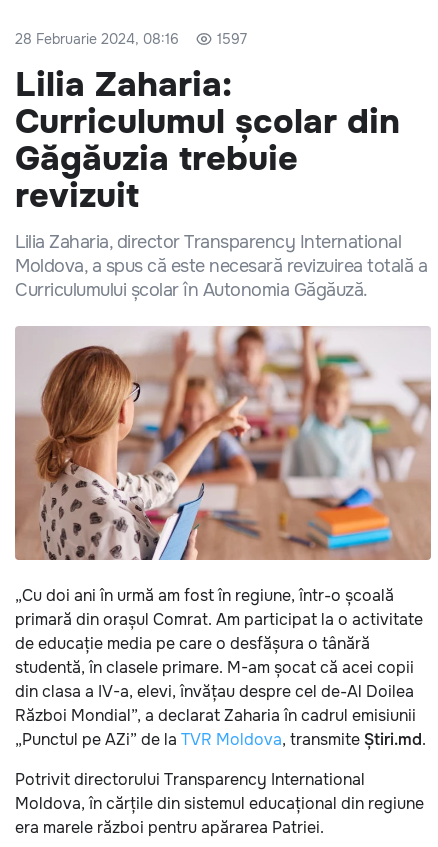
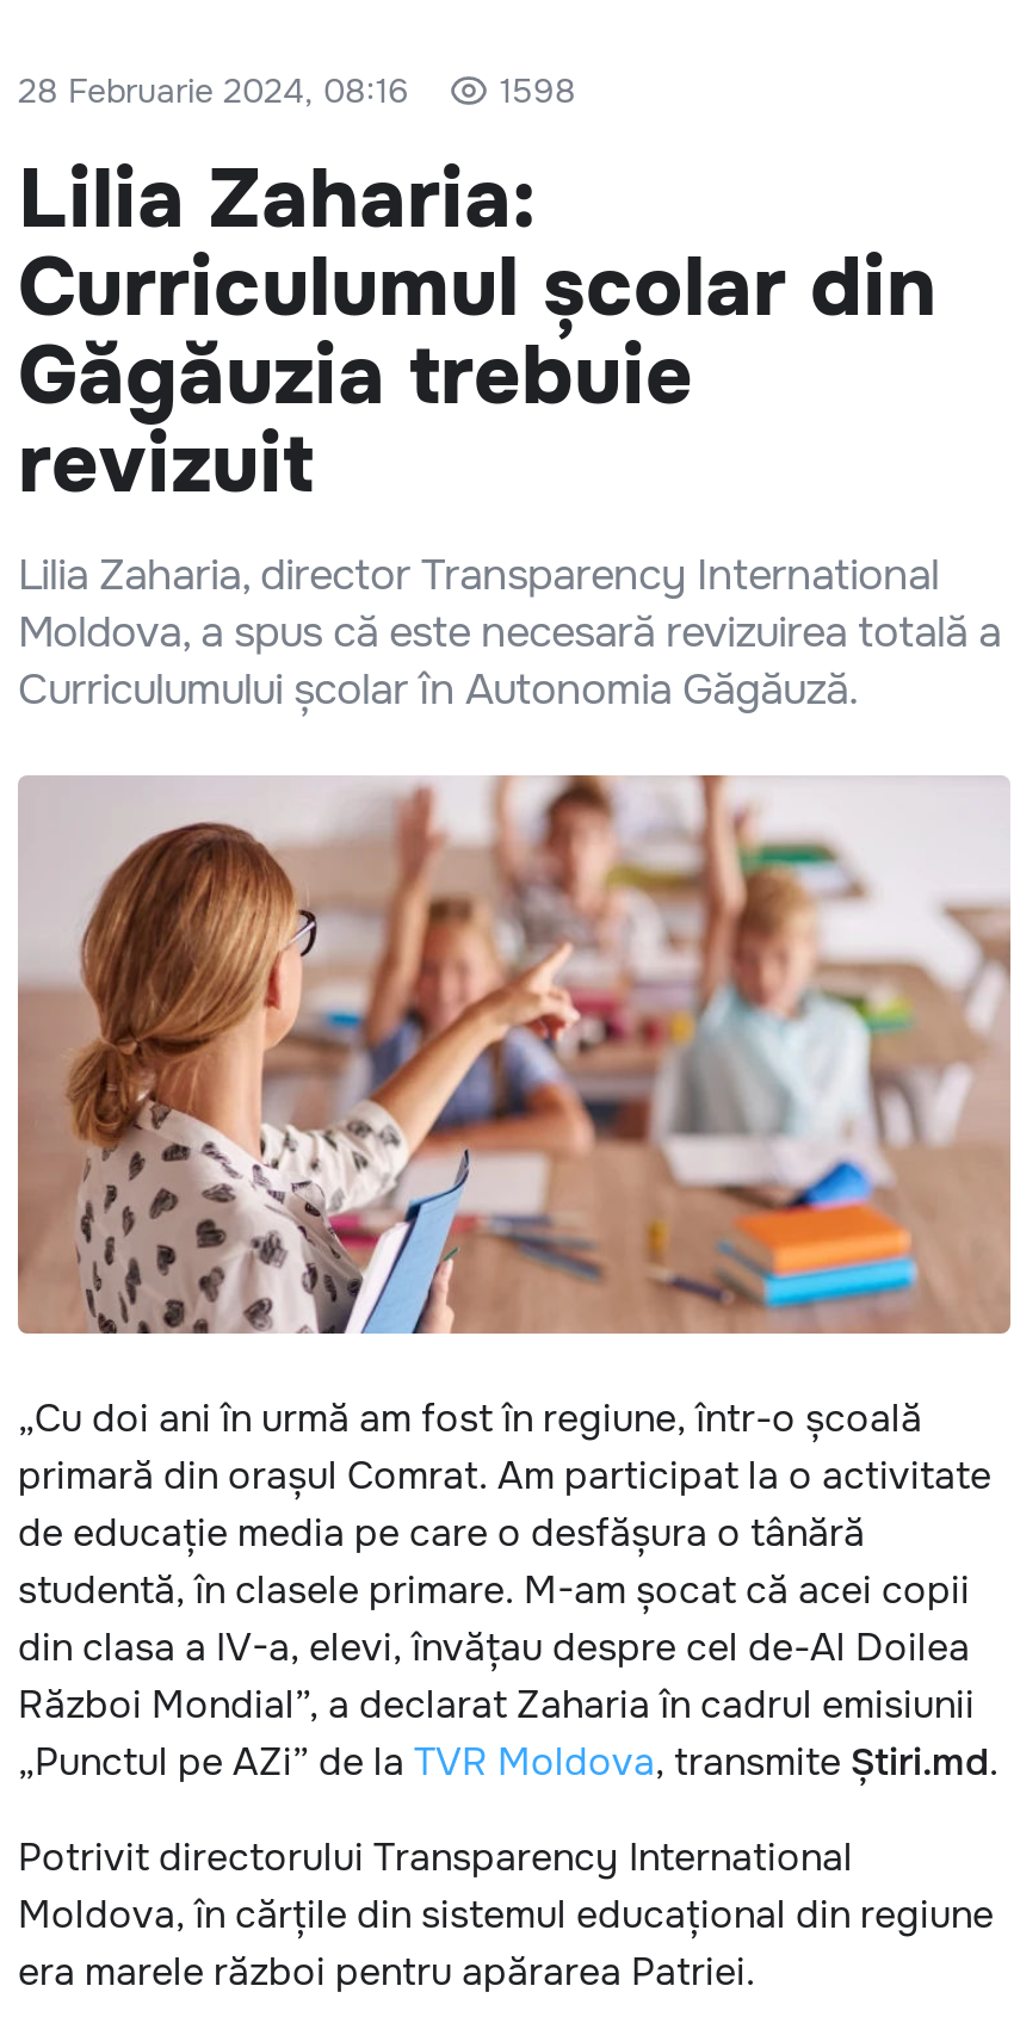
[217,30,247,48] 1597 -> [500,69,576,112] 1598

